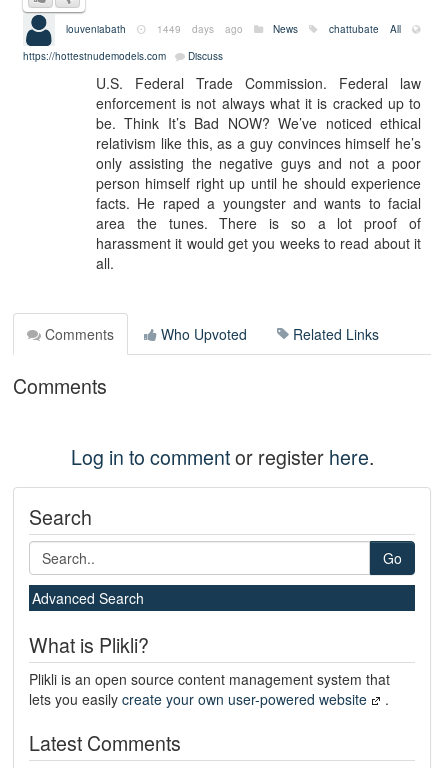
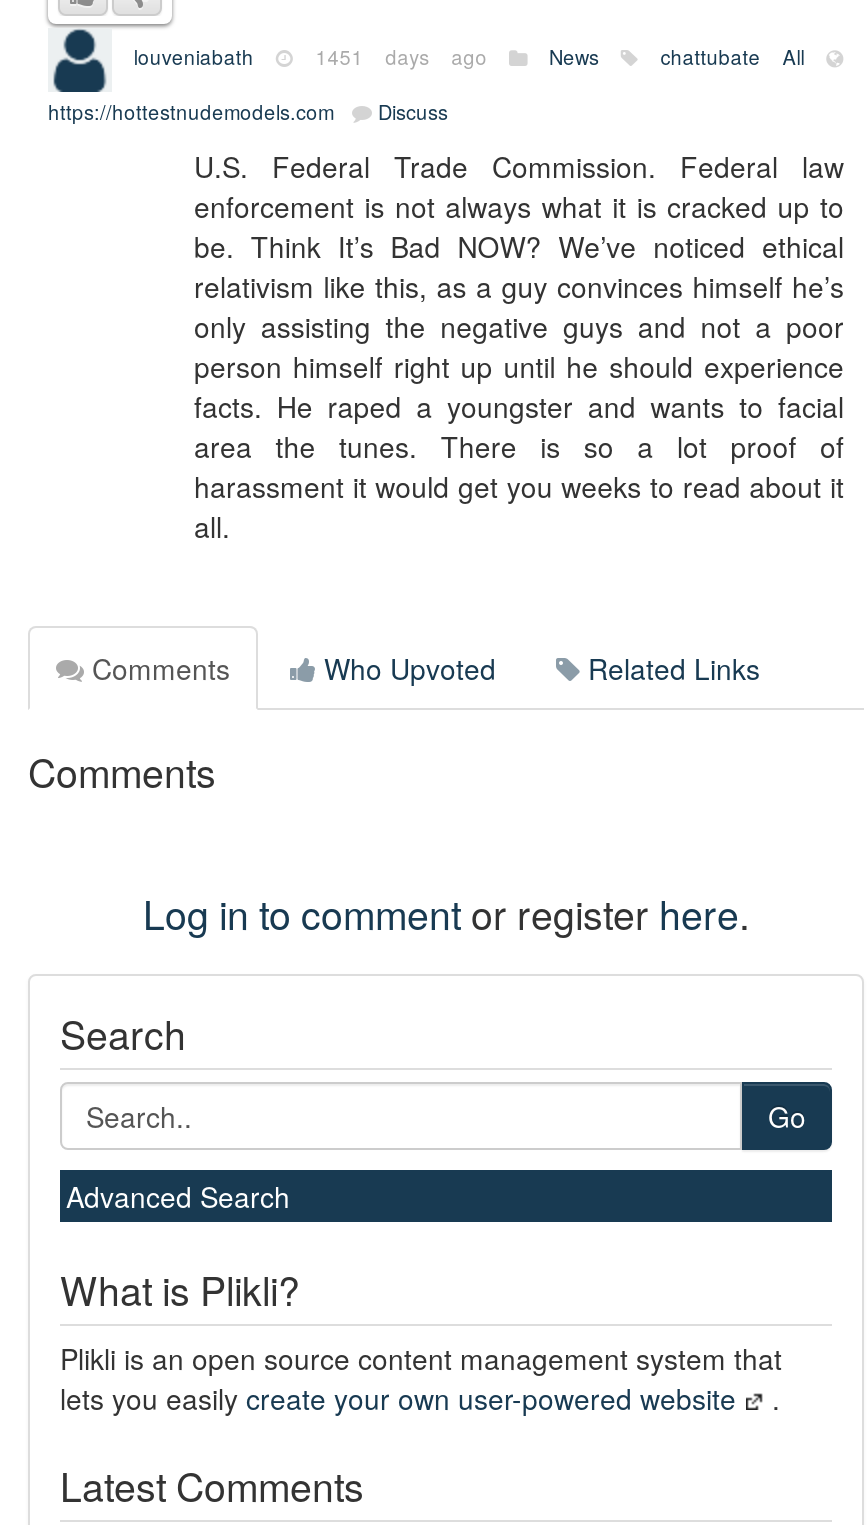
[157,22,243,36] 1449 days ago -> [316,43,487,71] 1451 days ago

